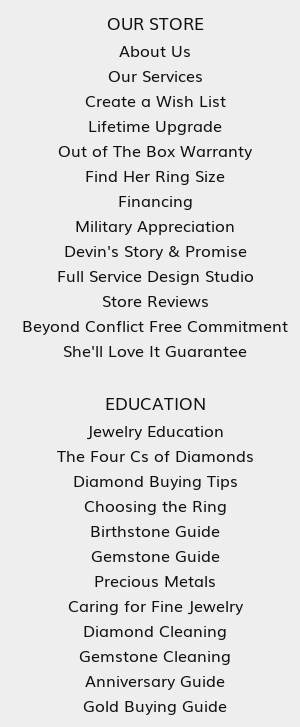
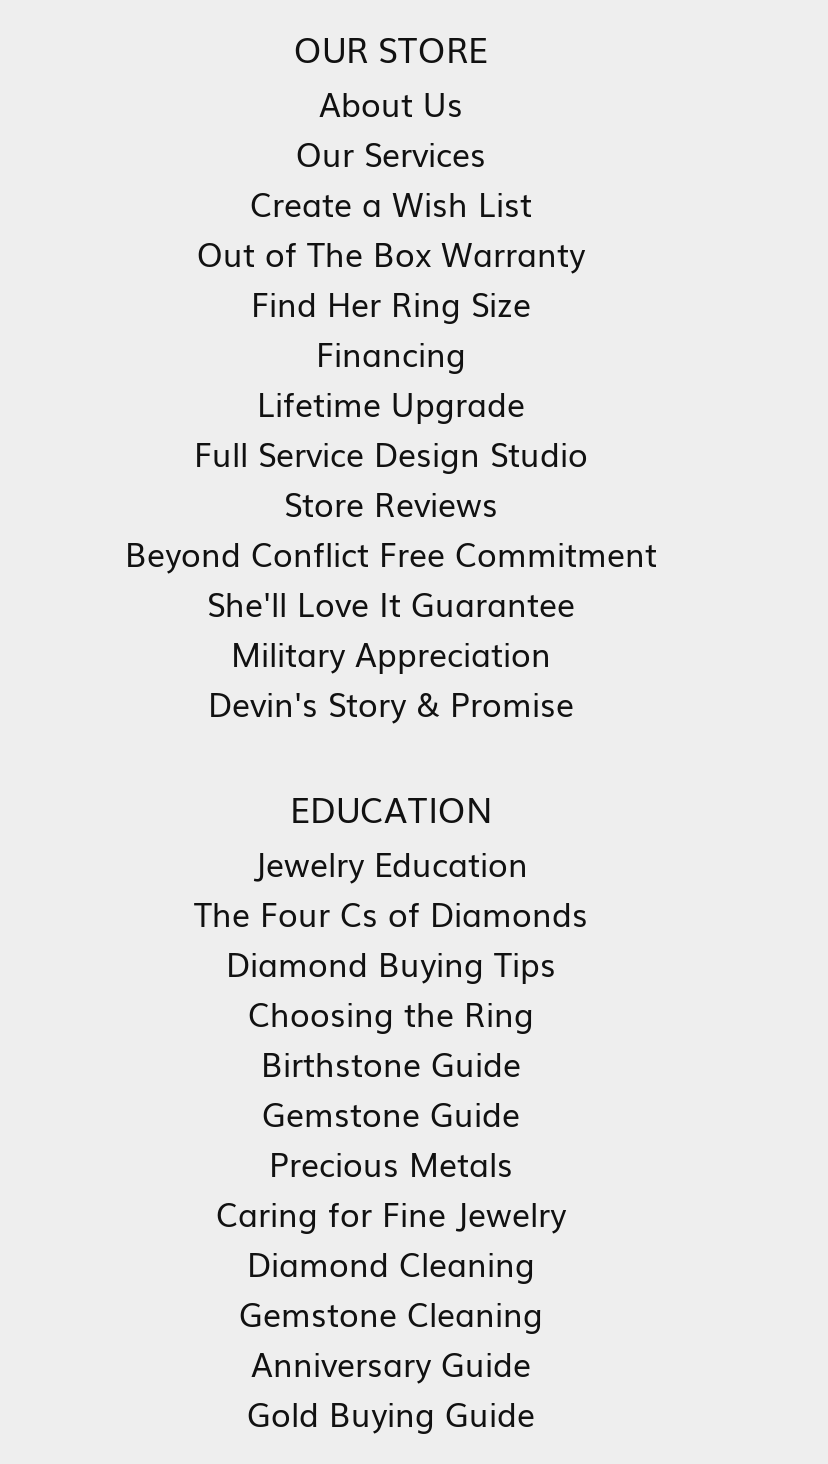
moved [88,113,222,137] -> [257,379,525,427]: Lifetime Upgrade
moved [58,138,252,212] -> [197,229,585,377]: Out of The Box Warranty | Find Her Ring Size | Financing
moved [63,213,246,262] -> [208,629,574,727]: Military Appreciation | Devin's Story & Promise
moved [22,263,288,362] -> [125,429,657,627]: Full Service Design Studio | Store Reviews | Beyond Conflict Free Commitment | She'll Love It Guarantee

